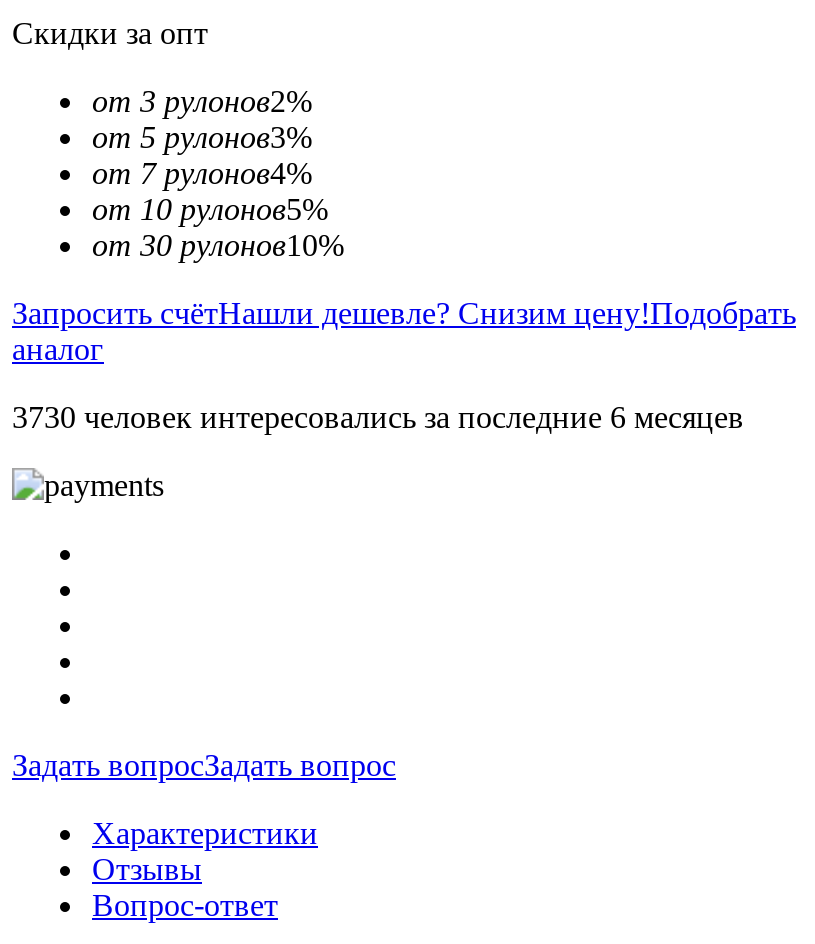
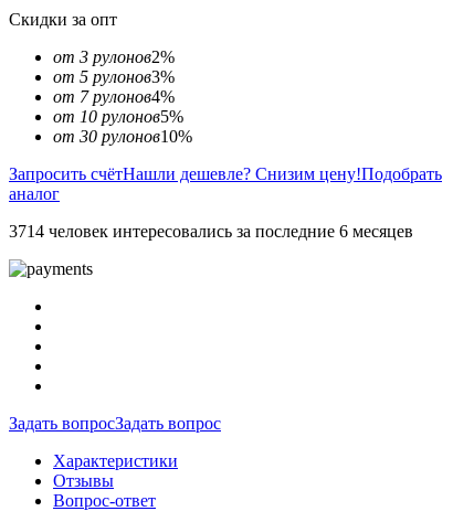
[12,400,744,434] 3730 человек интересовались за последние 6 месяцев -> [9,222,413,240] 3714 человек интересовались за последние 6 месяцев

